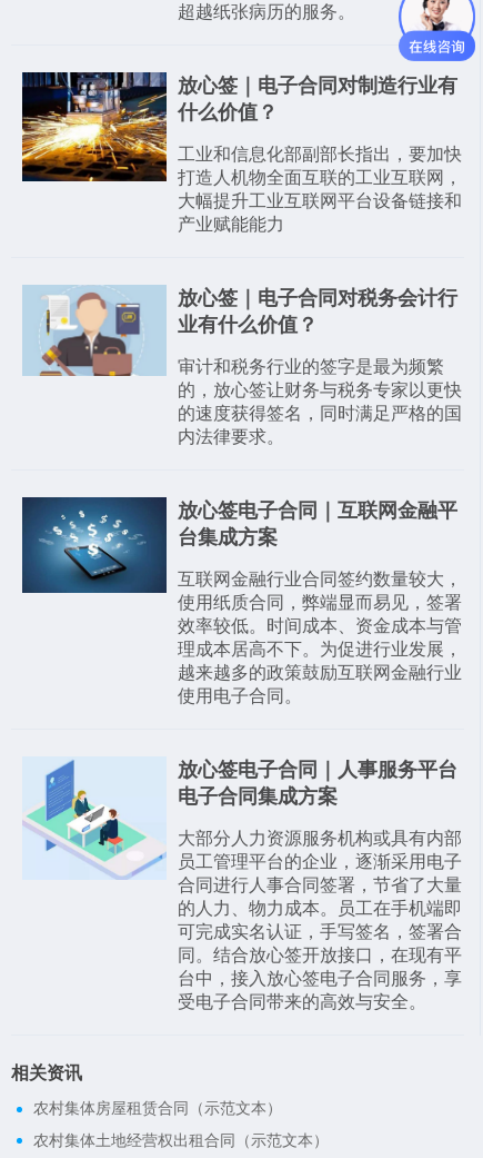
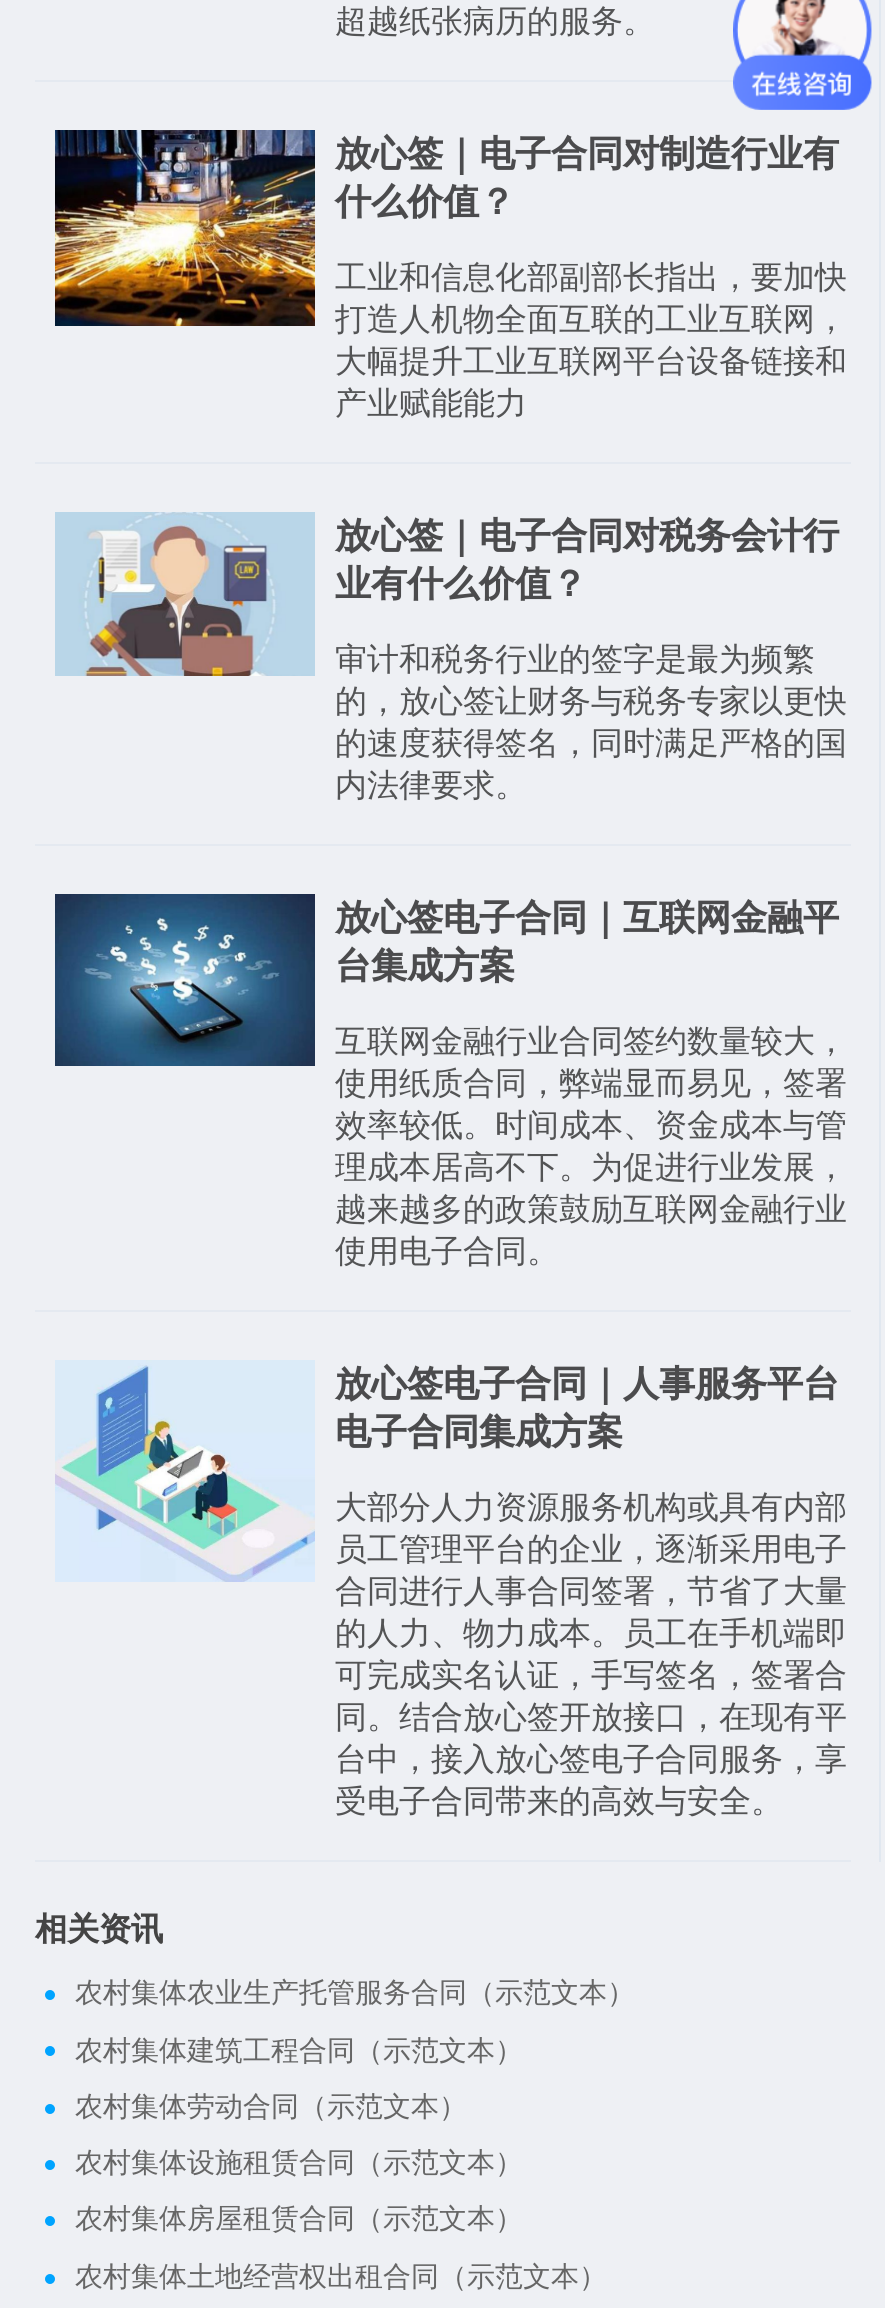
none -> [75,1977,635,2178] 农村集体农业生产托管服务合同（示范文本） | 农村集体建筑工程合同（示范文本） | 农村集体劳动合同（示范文本） | 农村集体设施租赁合同（示范文本）

